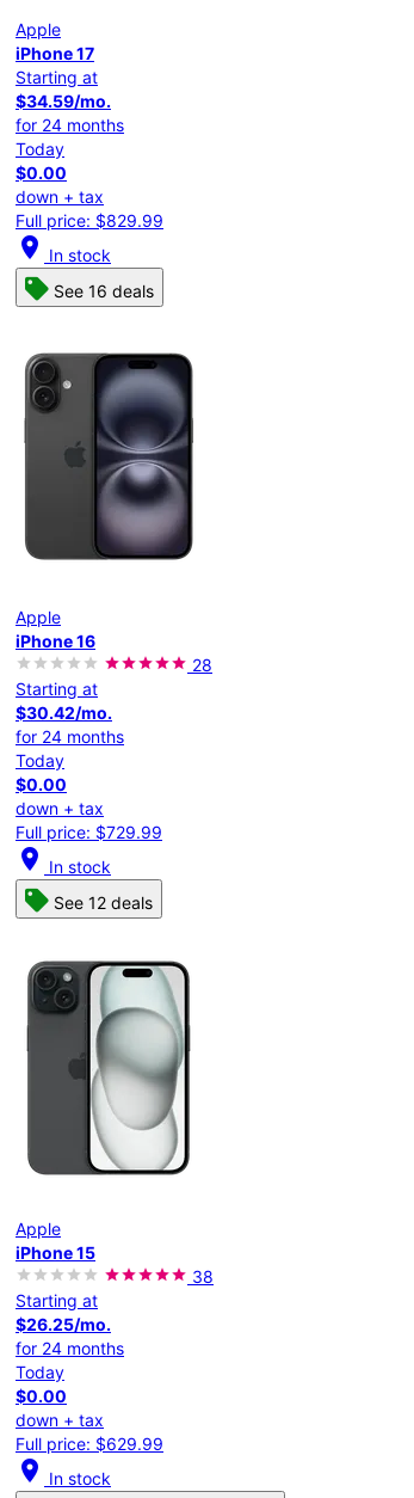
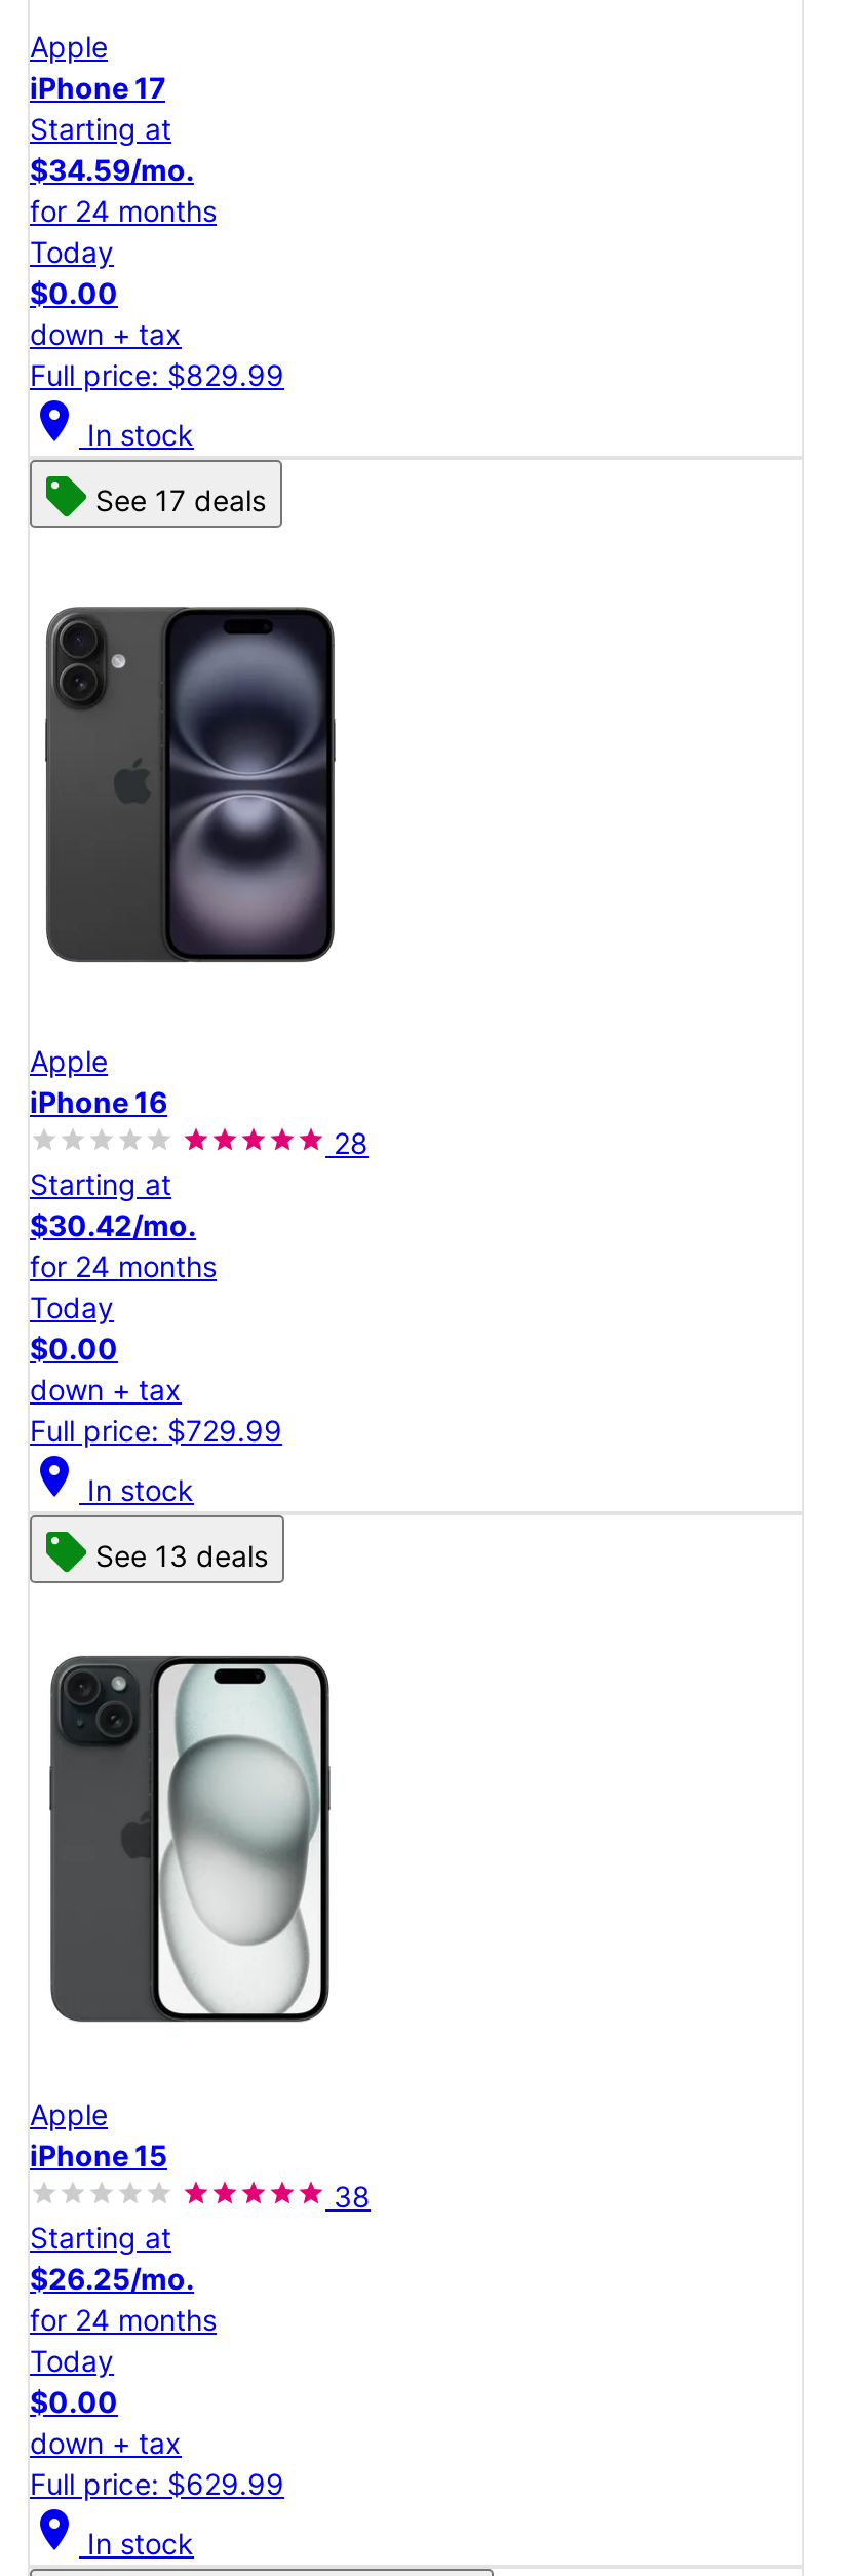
[54,281,154,302] See 16 deals -> [95,483,266,518] See 17 deals
[54,893,153,913] See 12 deals -> [95,1538,268,1573] See 13 deals

